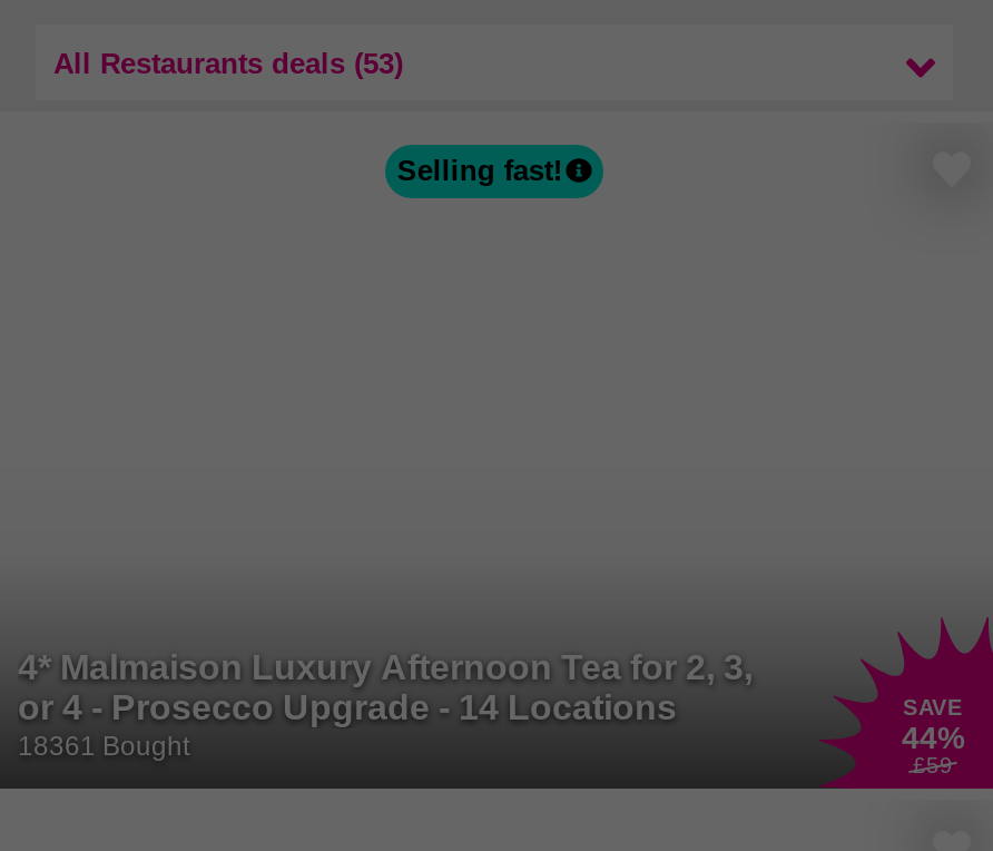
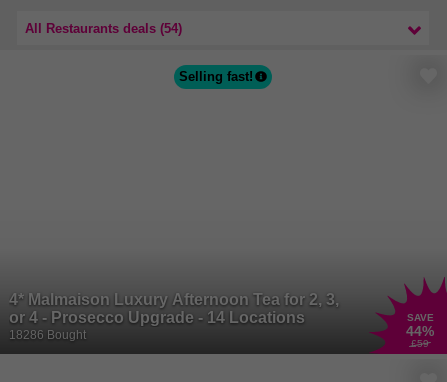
[53,46,403,79] All Restaurants deals (53) -> [25,21,182,36] All Restaurants deals (54)
[18,731,189,763] 18361 Bought -> [9,328,86,342] 18286 Bought

